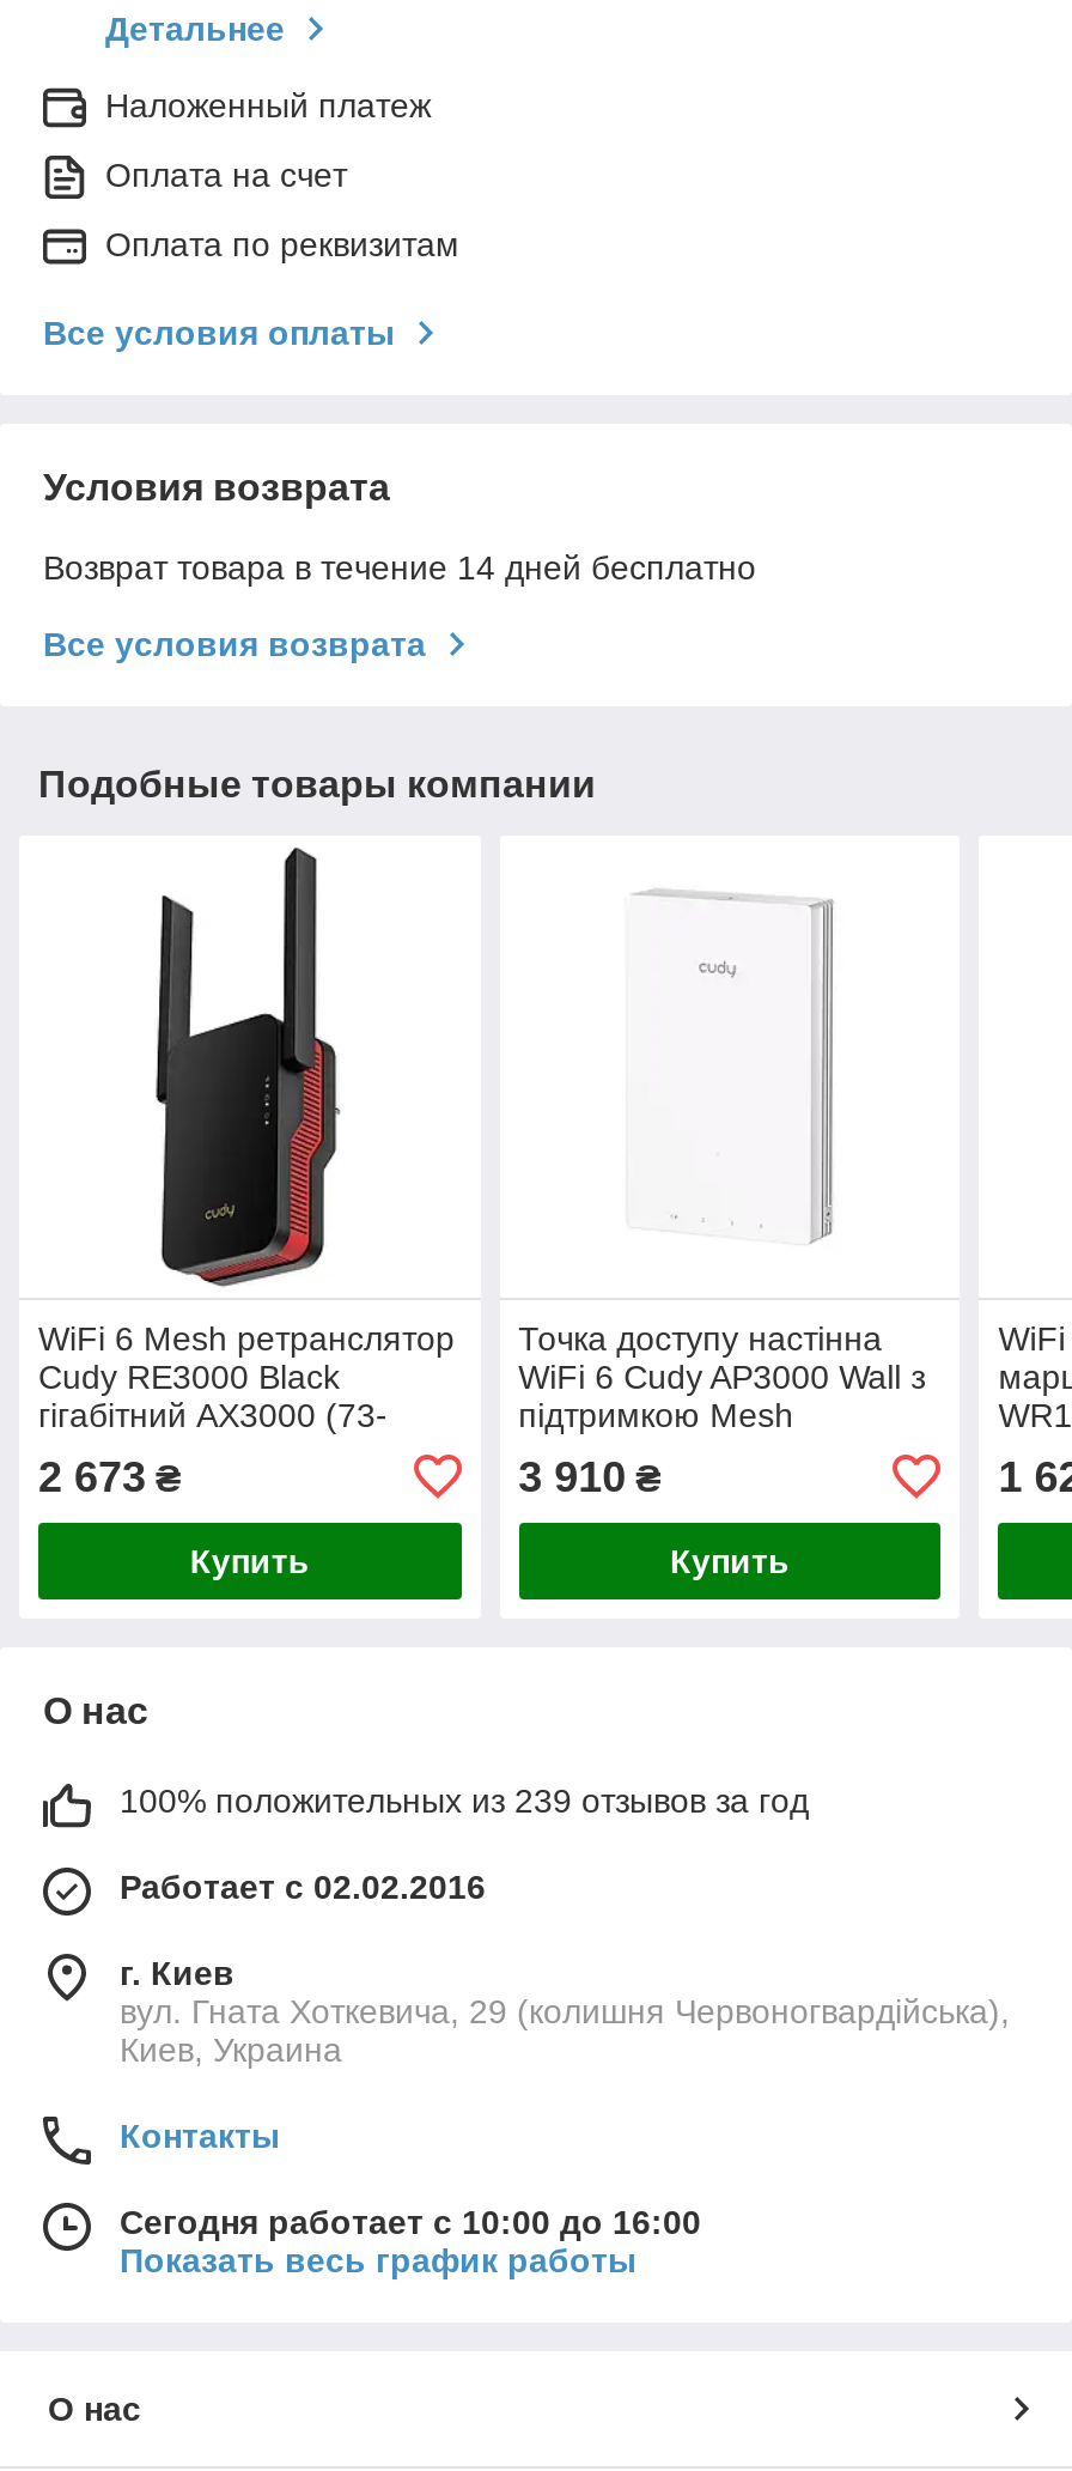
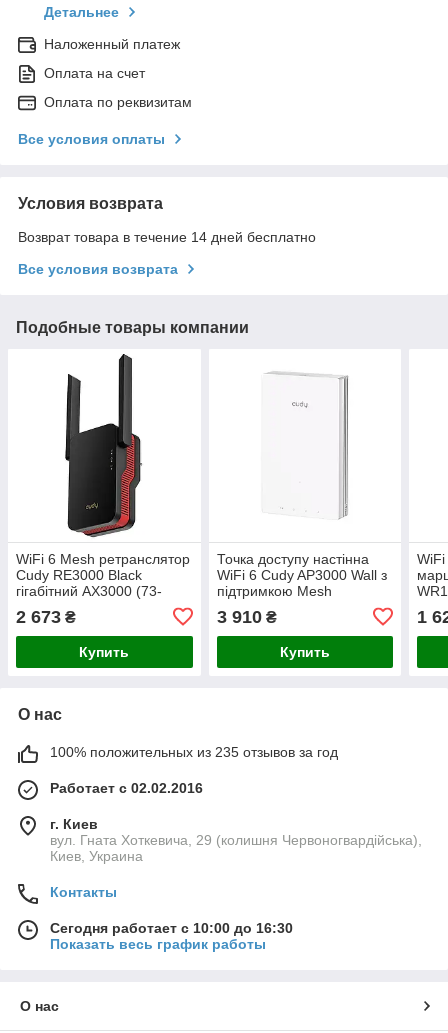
[120,1781,809,1819] 100% положительных из 239 отзывов за год -> [50,744,338,760] 100% положительных из 235 отзывов за год
[120,2202,701,2241] Сегодня работает с 10:00 до 16:00 -> [50,920,293,936] Сегодня работает с 10:00 до 16:30

